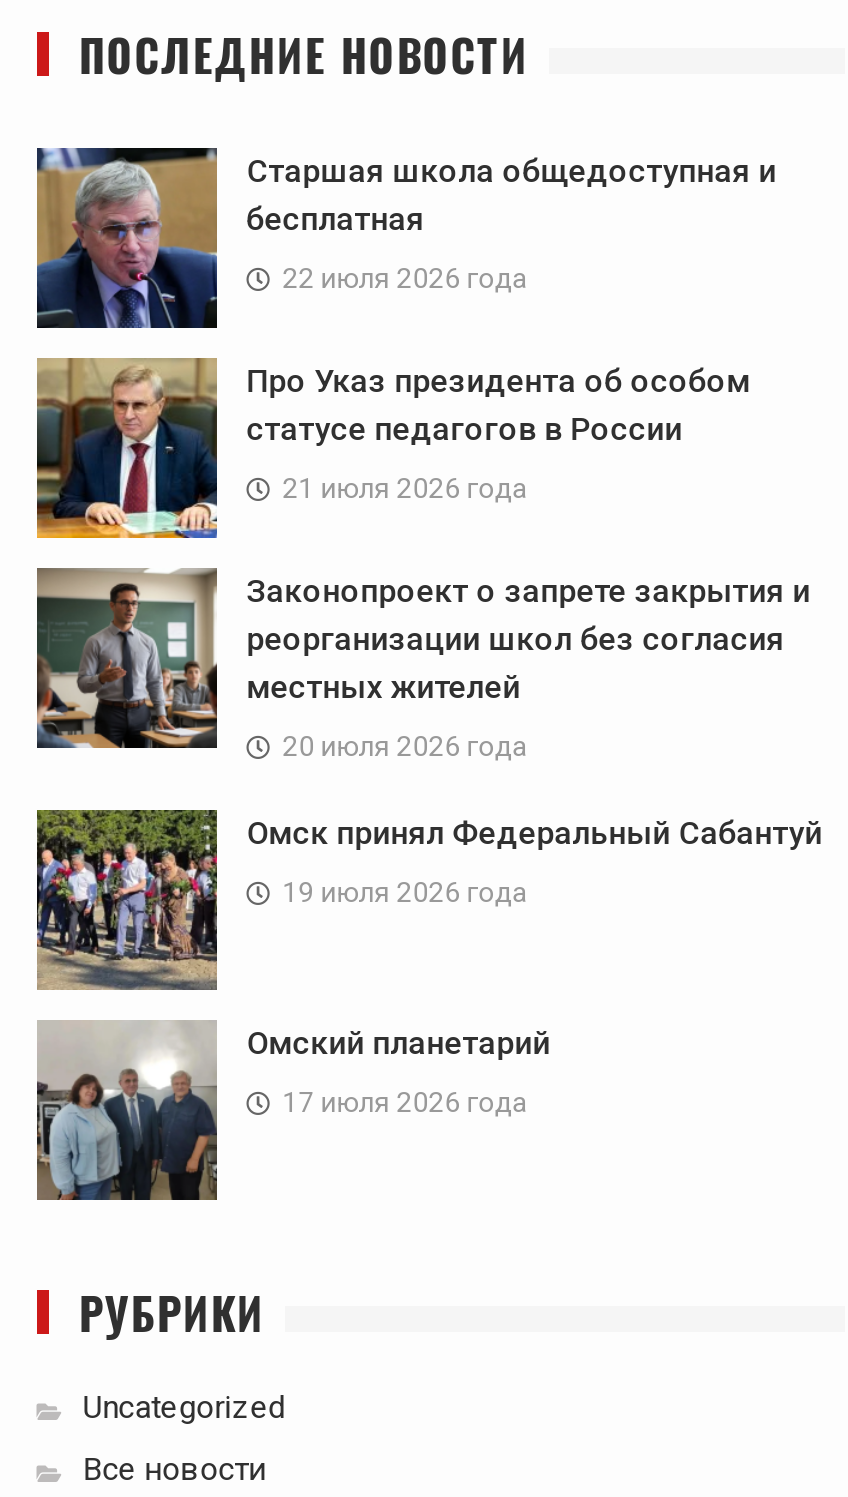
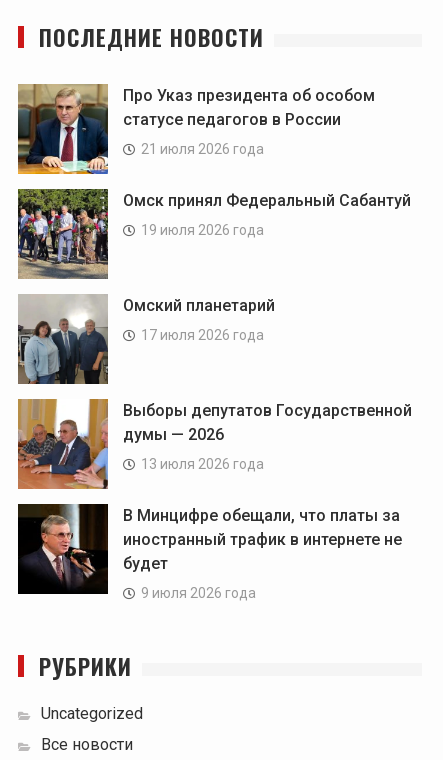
[35,146,776,330] [image] | Старшая школа общедоступная и | бесплатная | 22 июля 2026 года -> none
moved [33,356,750,542] -> [16,83,375,176]: [image] | Про Указ президента об особом | статусе педагогов в России | 21 июля 2026 года
[37,568,810,761] [image] | Законопроект о запрете закрытия и | реорганизации школ без согласия | местных жителей | 20 июля 2026 года -> none
moved [33,806,822,1117] -> [16,187,411,342]: [image] | Омск принял Федеральный Сабантуй | 19 июля 2026 года | Омский планетарий | 17 июля 2026 года
none -> [17,398,412,600] [image] | Выборы депутатов Государственной | думы — 2026 | 13 июля 2026 года | В Минцифре обещали, что платы за | иностранный трафик в интернете не | будет | 9 июля 2026 года
none -> [17,503,108,595] [image]

